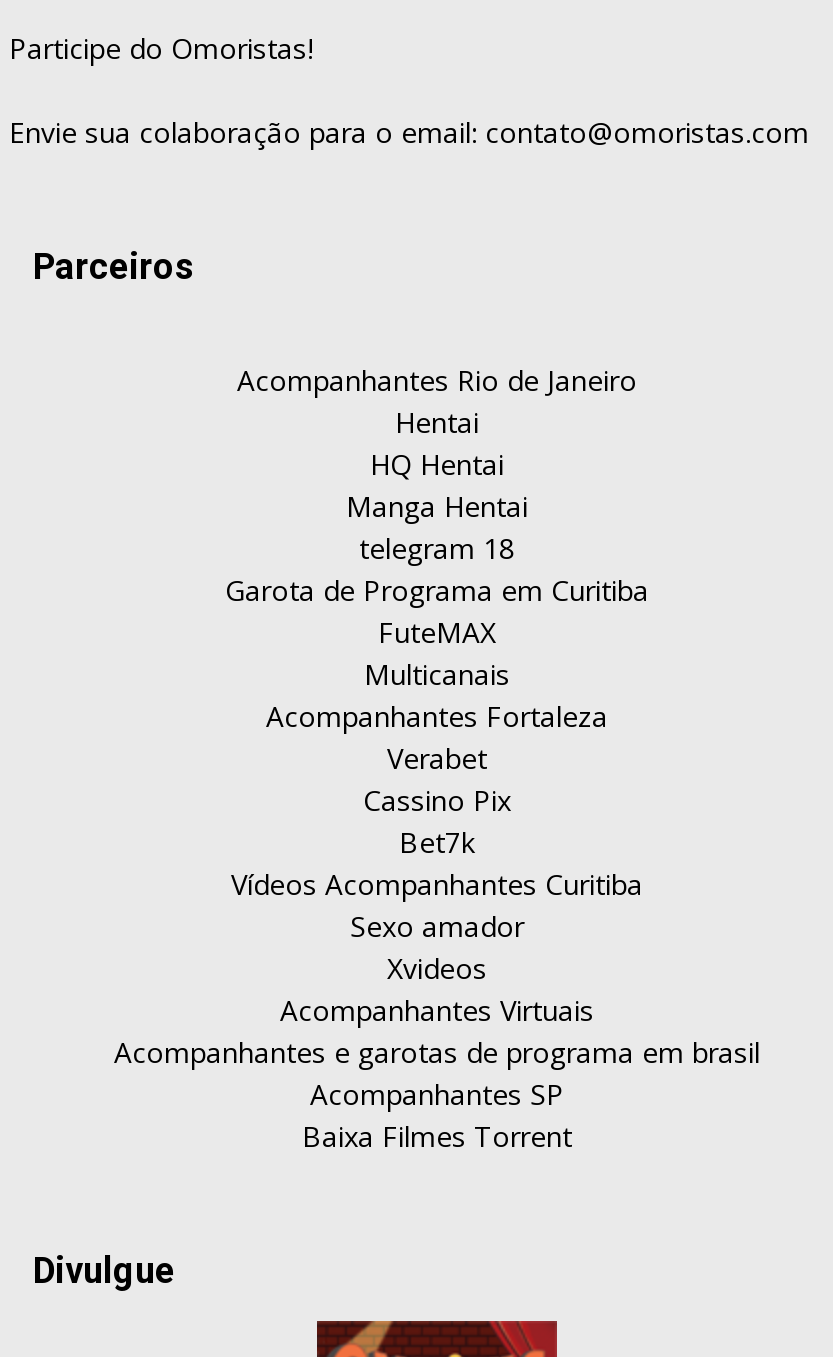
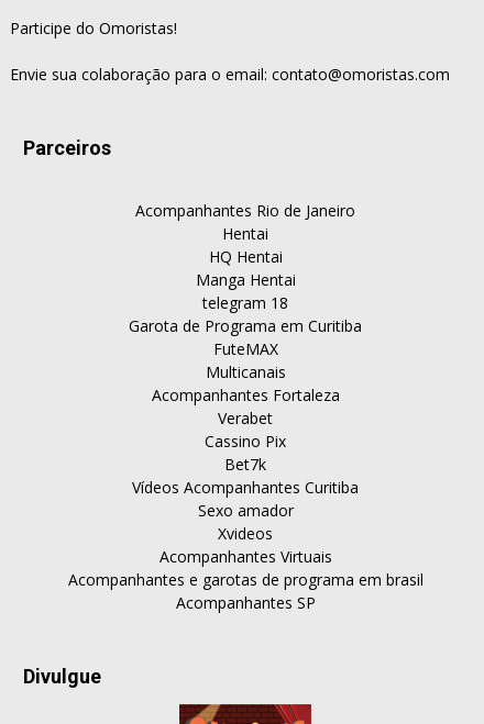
[302,1117,572,1155] Baixa Filmes Torrent -> none

